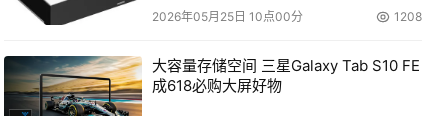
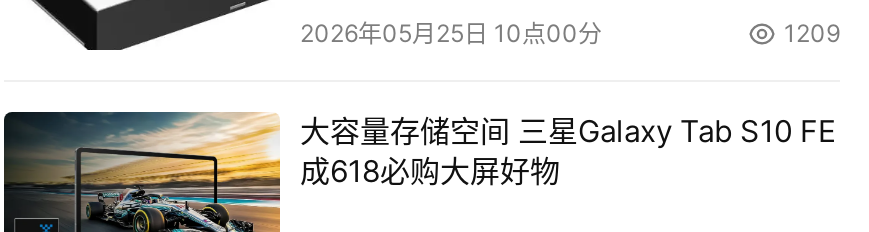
[394,9,422,24] 1208 -> [784,18,840,48] 1209

